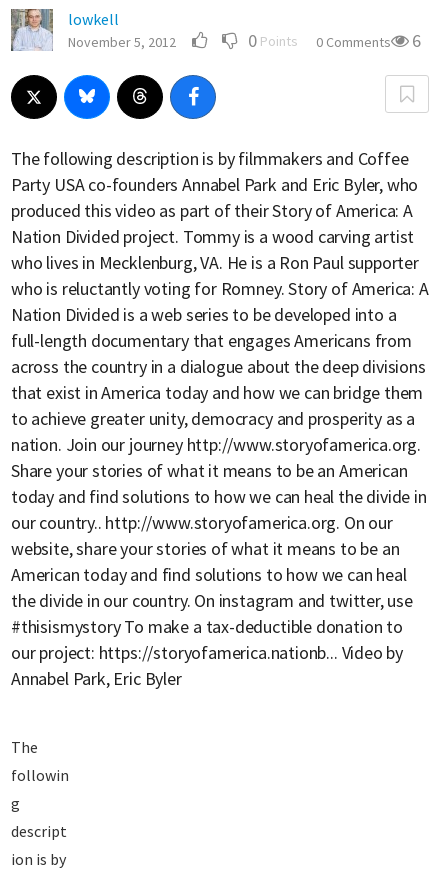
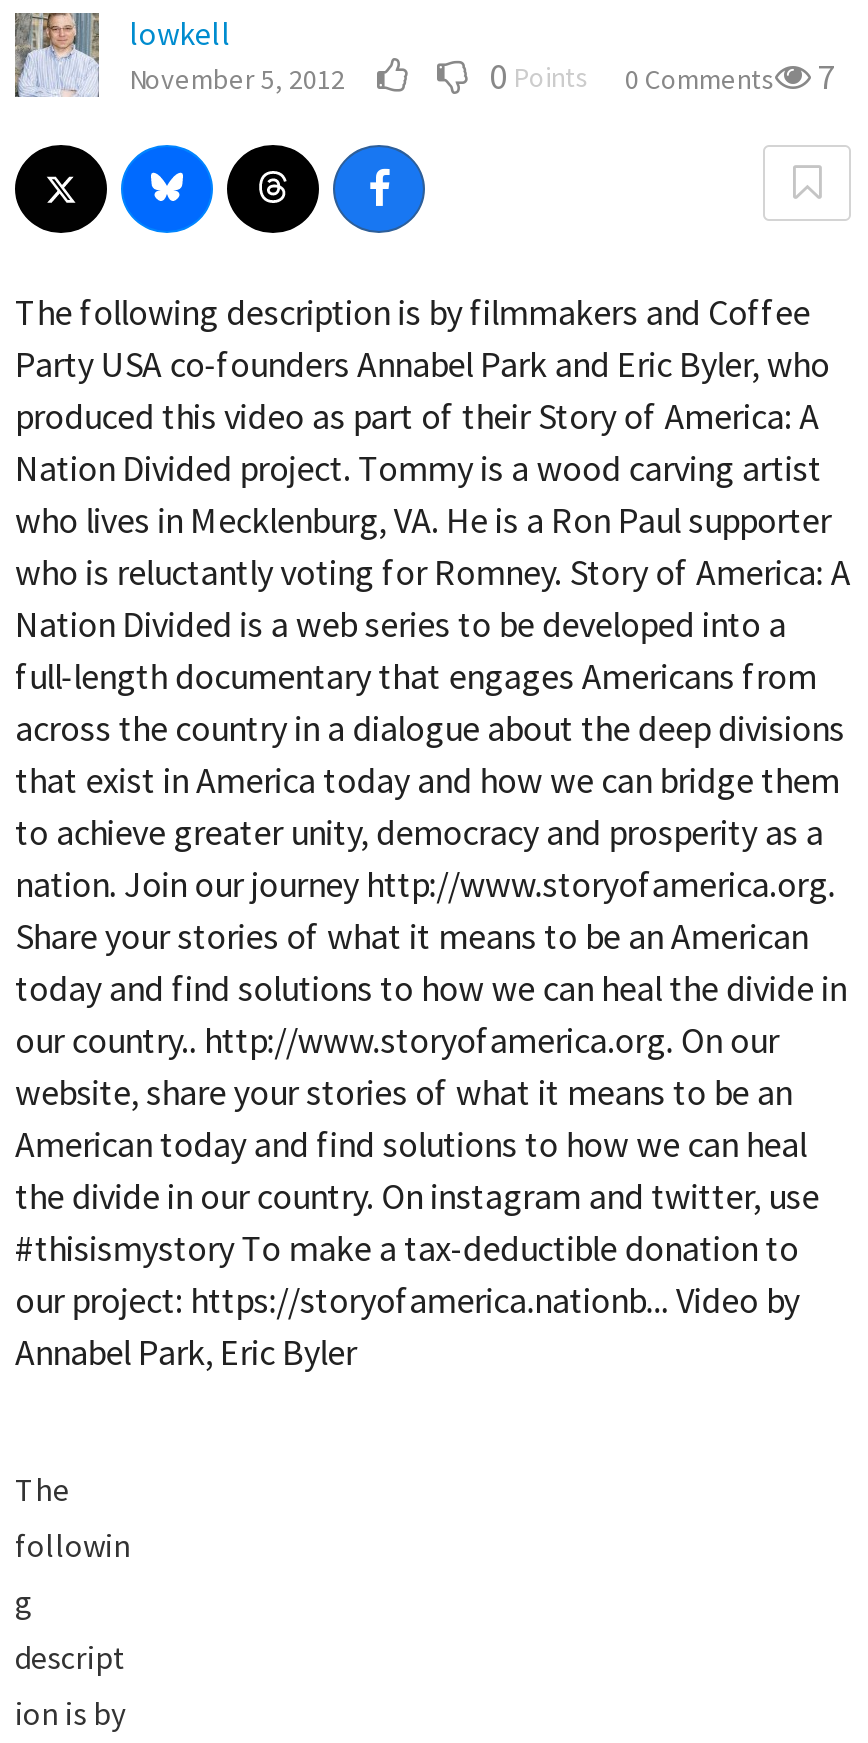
[248,29,421,52] 0 Points 0 Comments 6 -> [489,53,835,99] 0 Points 0 Comments 7

